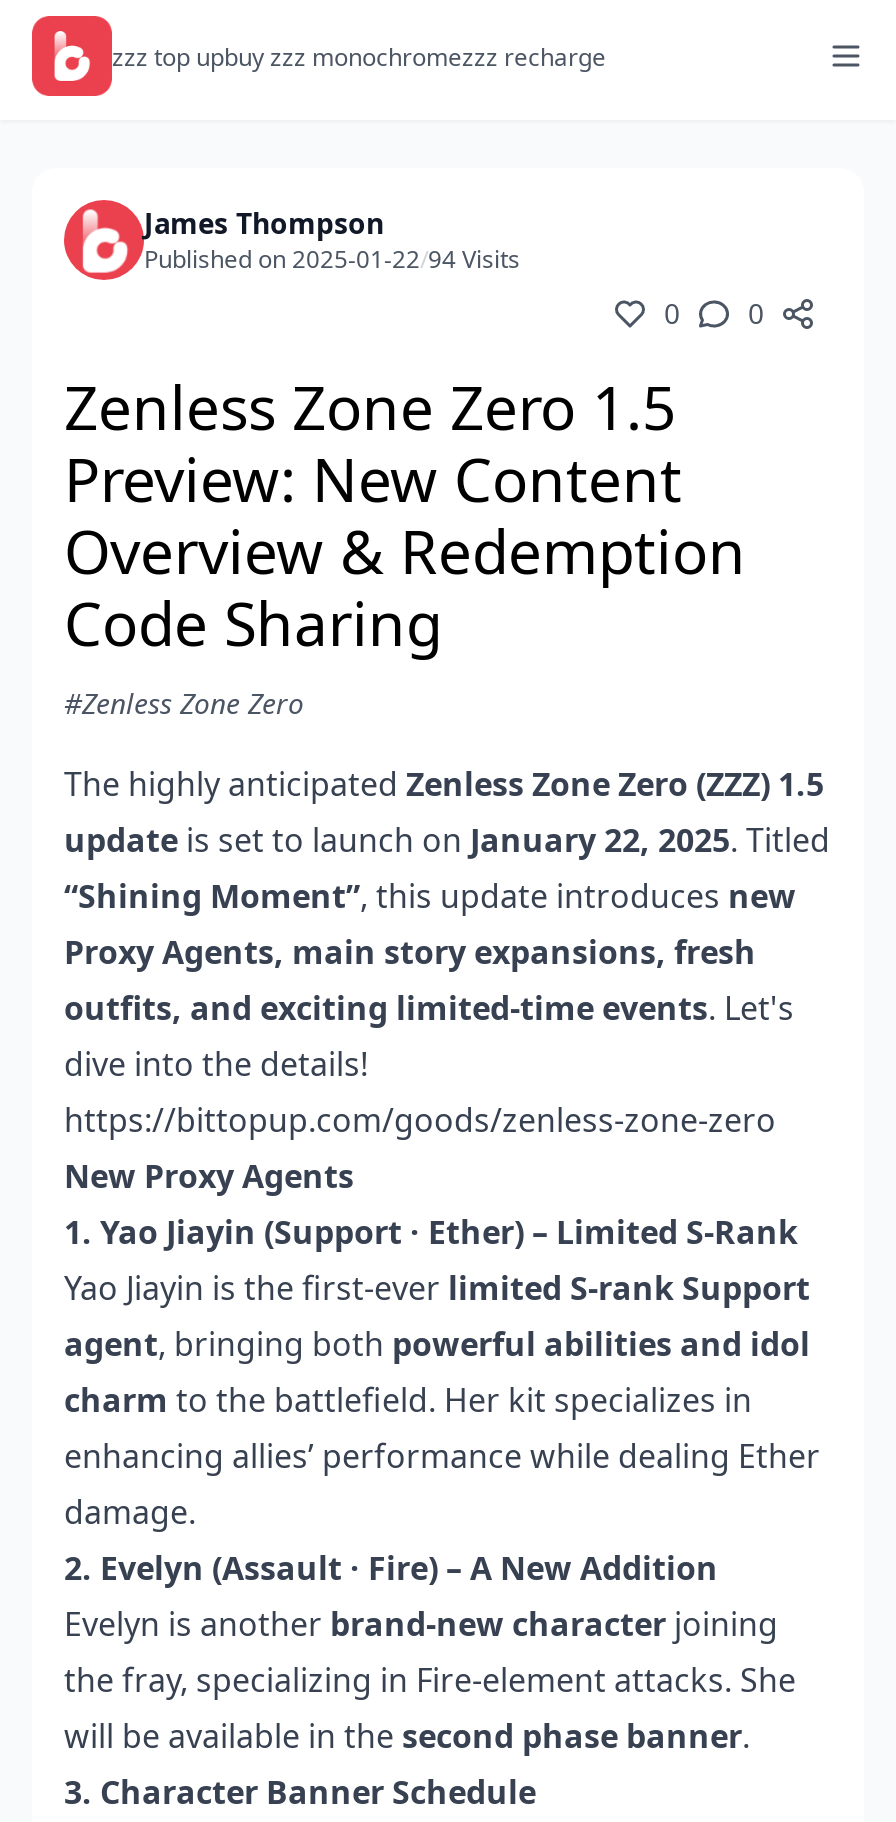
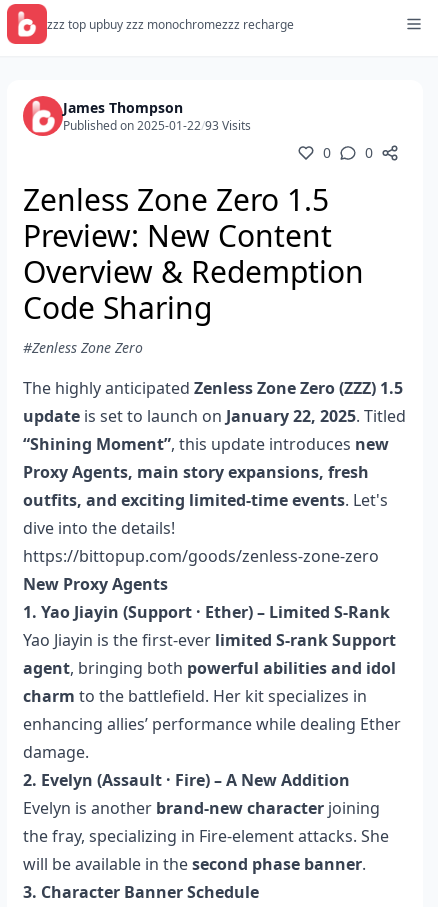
[144,242,520,276] Published on 2025-01-22 / 94 Visits -> [63,117,251,134] Published on 2025-01-22 / 93 Visits

